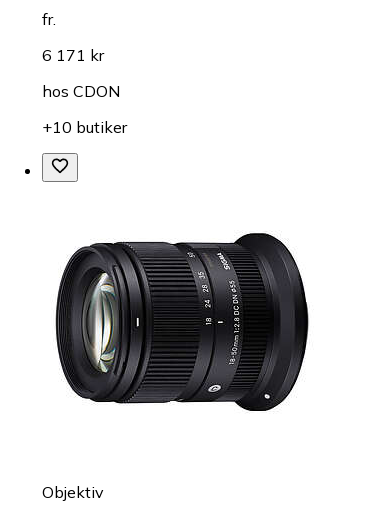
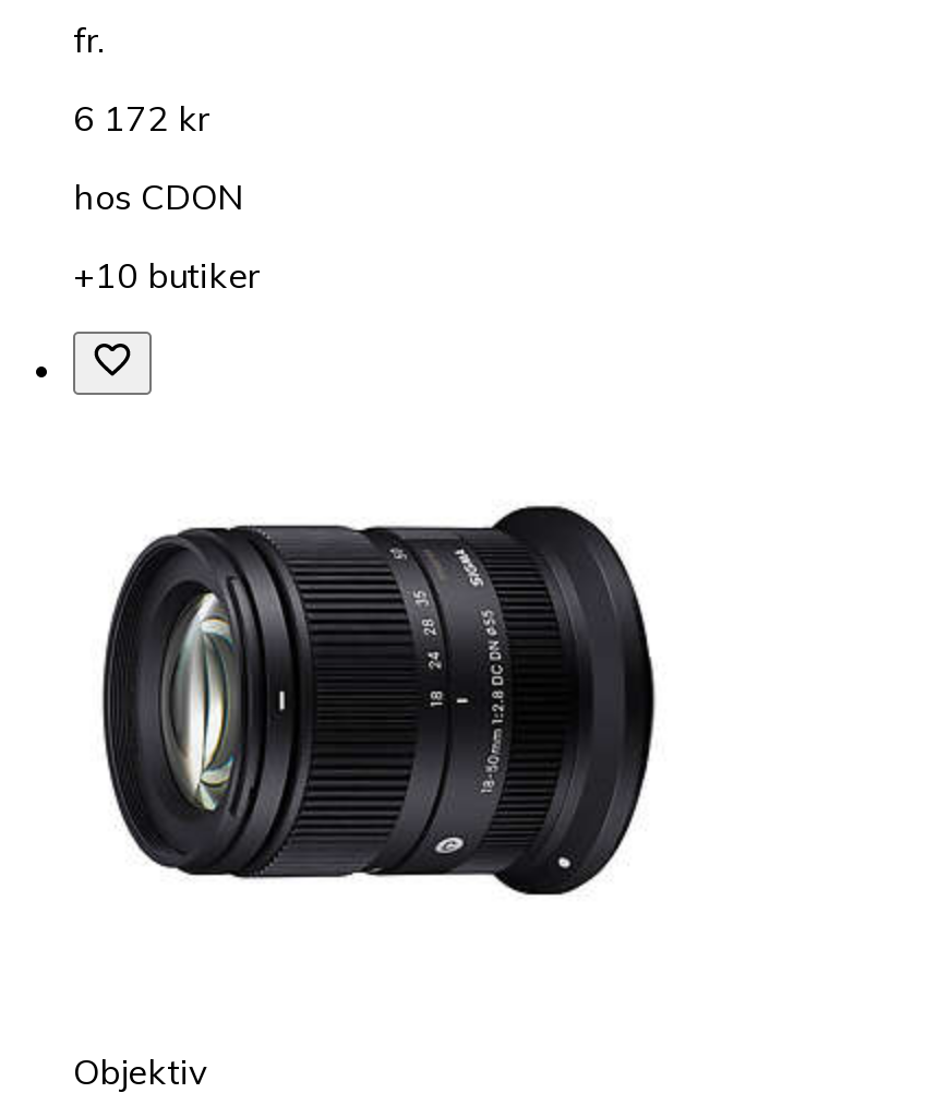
[42,45,104,65] 6 171 kr -> [73,96,208,139] 6 172 kr

